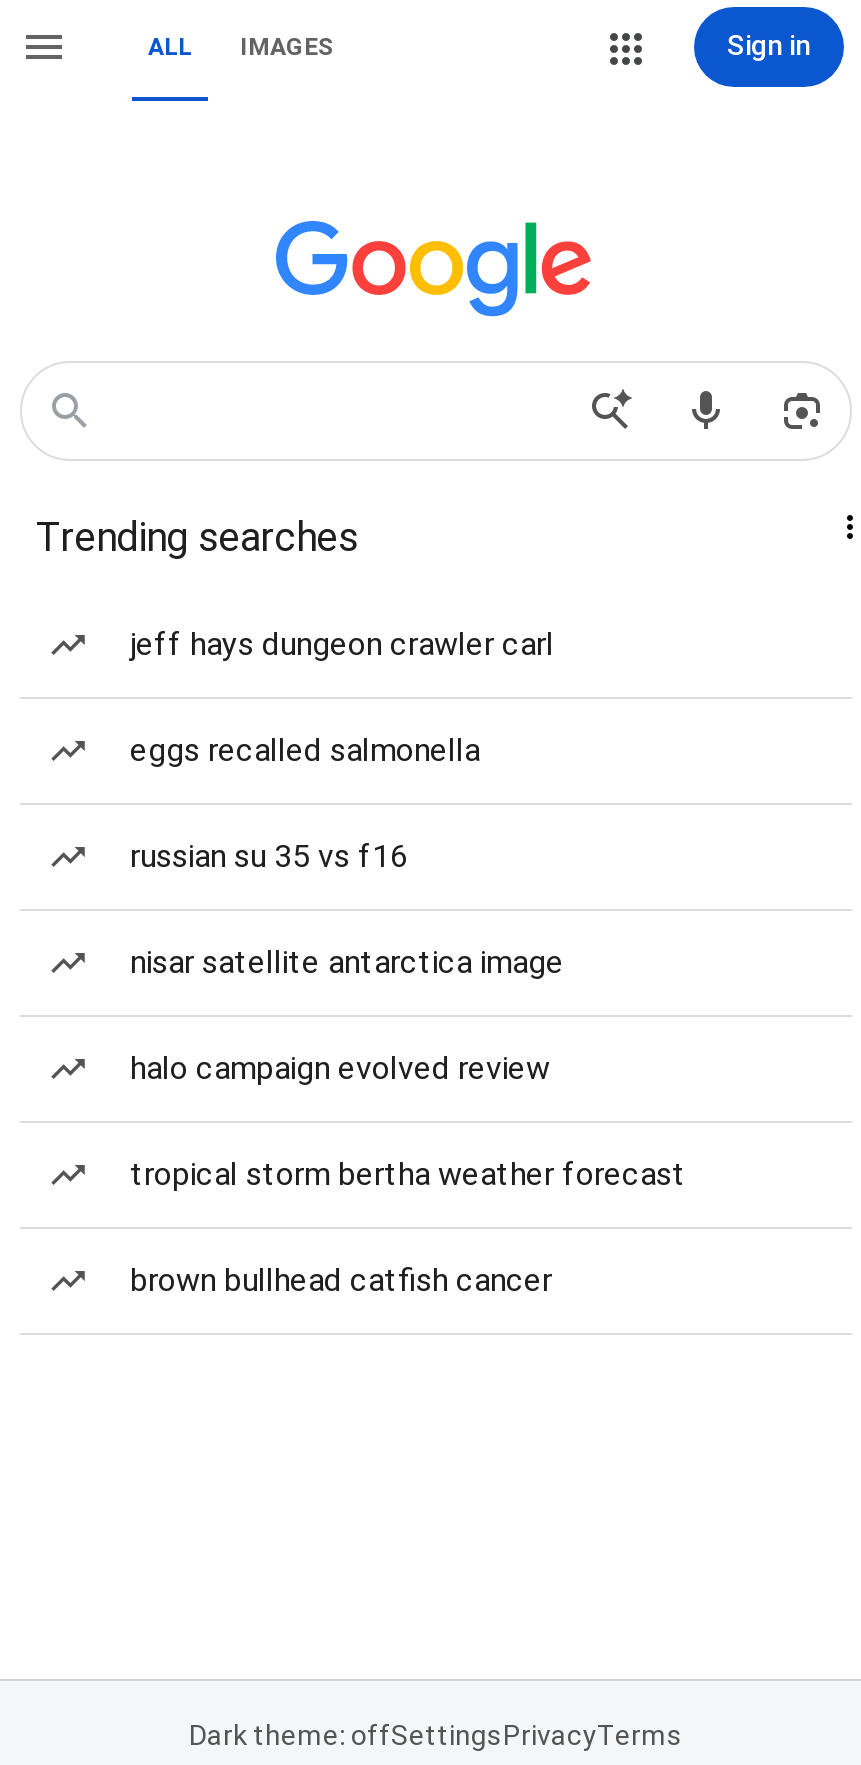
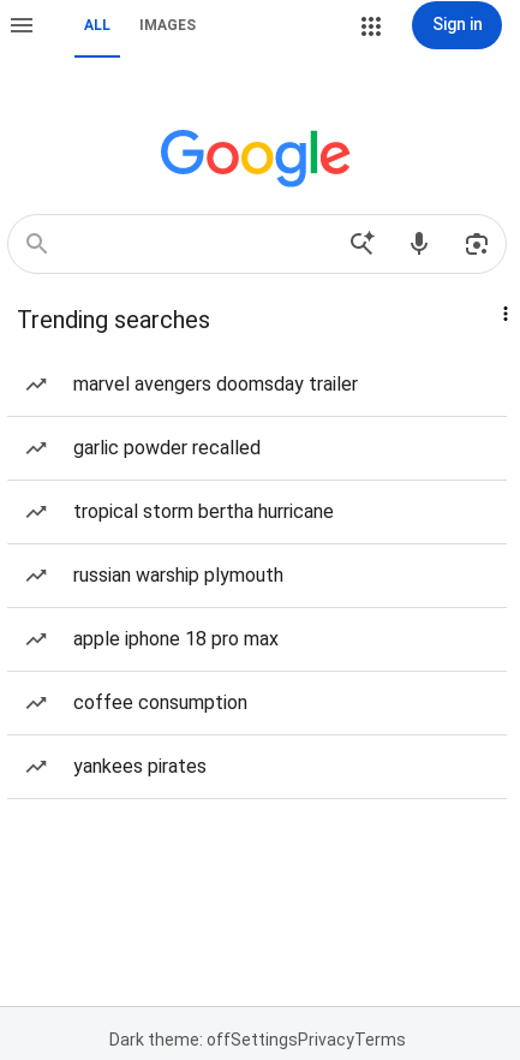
[130,625,554,663] jeff hays dungeon crawler carl -> [73,373,358,395] marvel avengers doomsday trailer
[130,731,480,769] eggs recalled salmonella -> [73,436,261,459] garlic powder recalled
[130,837,408,875] russian su 35 vs f16 -> [73,500,334,523] tropical storm bertha hurricane
[130,943,564,981] nisar satellite antarctica image -> [73,564,283,586] russian warship plymouth
[130,1049,550,1087] halo campaign evolved review -> [73,627,279,650] apple iphone 18 pro max
[130,1155,686,1193] tropical storm bertha weather forecast -> [73,691,247,714] coffee consumption
[130,1261,552,1299] brown bullhead catfish cancer -> [73,755,207,778] yankees pirates

